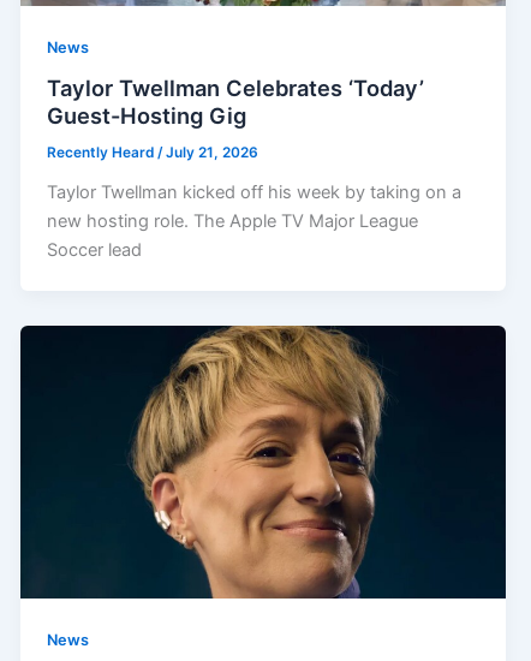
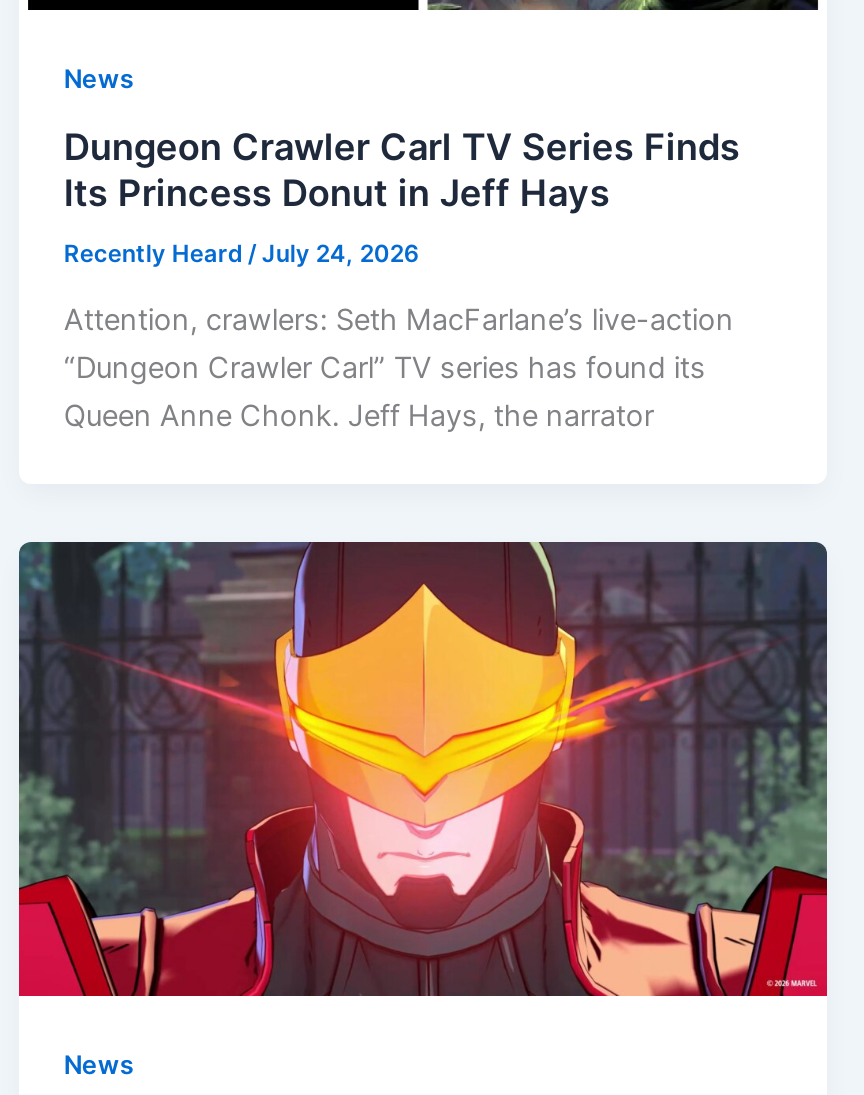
[47,75,424,129] Taylor Twellman Celebrates ‘Today’ | Guest-Hosting Gig -> [64,125,740,215] Dungeon Crawler Carl TV Series Finds | Its Princess Donut in Jeff Hays
[47,145,259,161] Recently Heard / July 21, 2026 -> [64,241,420,269] Recently Heard / July 24, 2026
[47,182,462,261] Taylor Twellman kicked off his week by taking on a | new hosting role. The Apple TV Major League | Soccer lead -> [64,302,734,434] Attention, crawlers: Seth MacFarlane’s live-action | “Dungeon Crawler Carl” TV series has found its | Queen Anne Chonk. Jeff Hays, the narrator
[19,324,507,600] [image] -> [17,540,829,998] [image]

